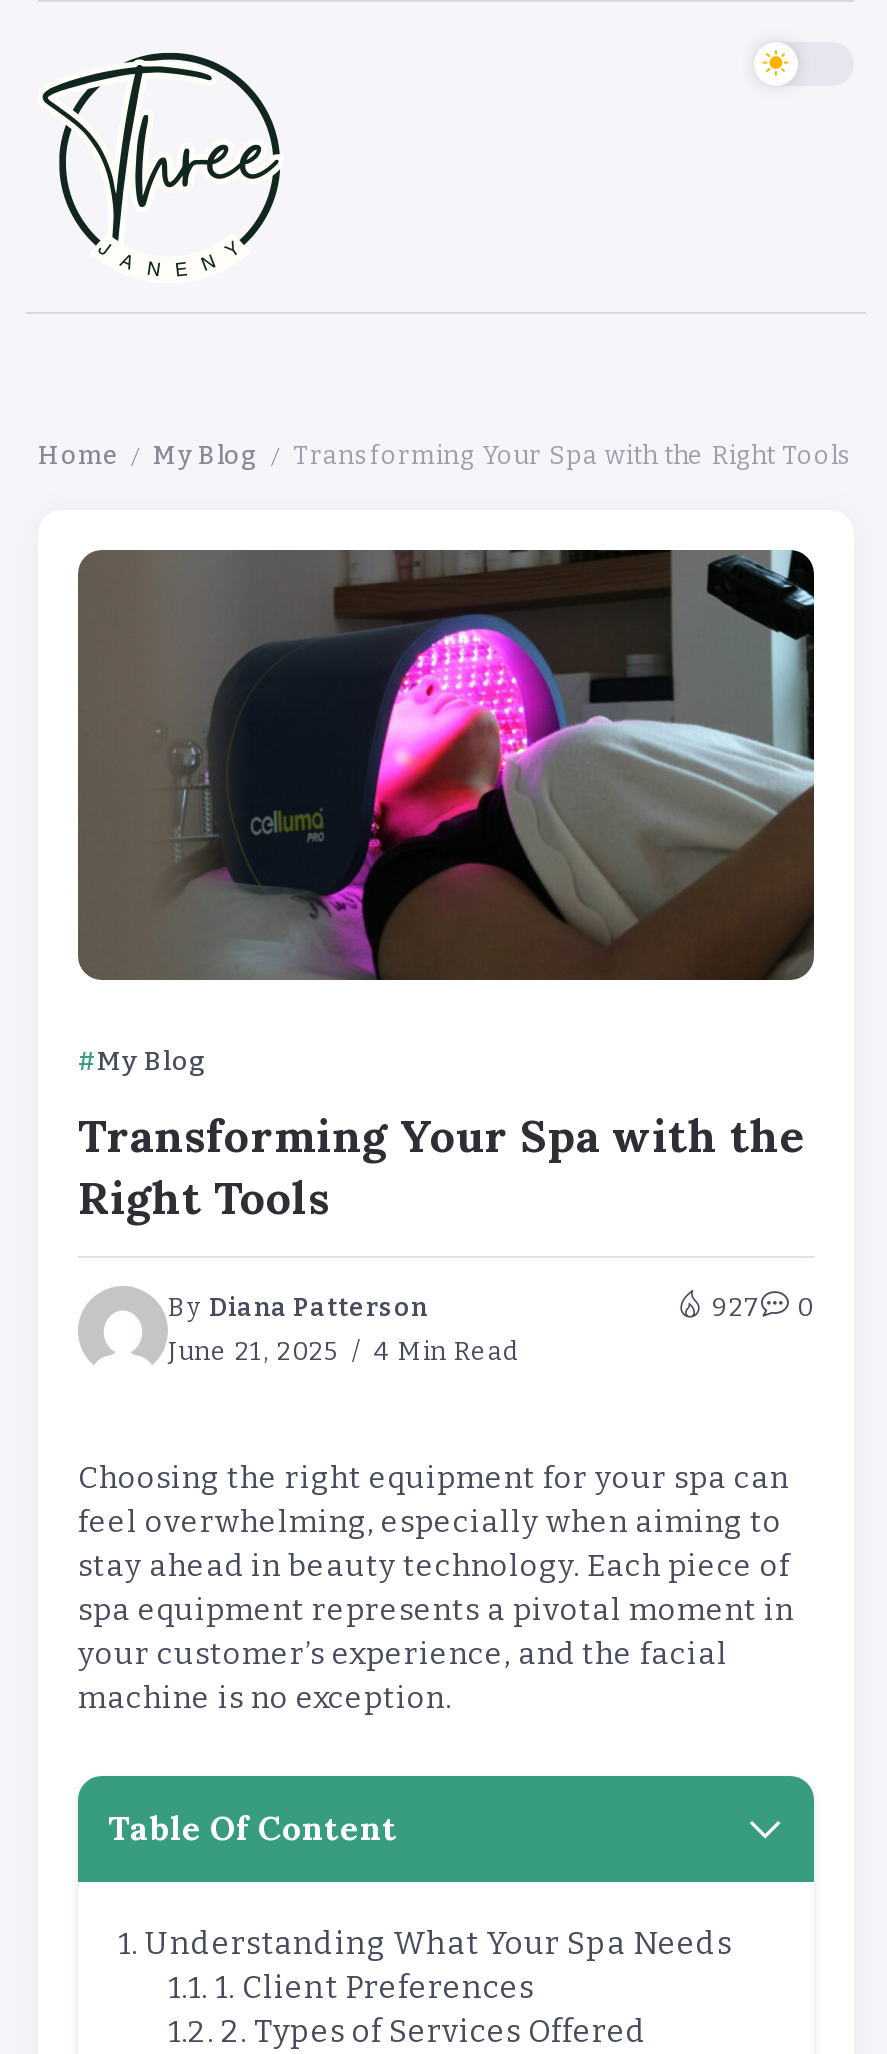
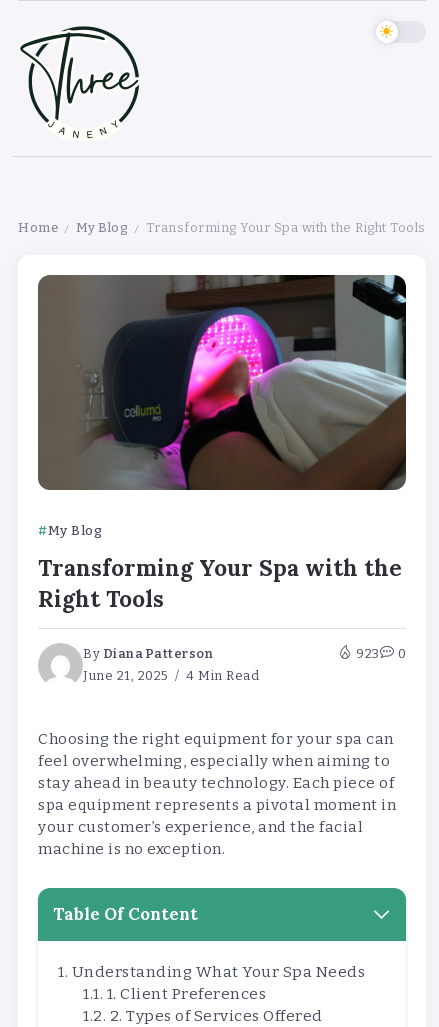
[712,1291,814,1321] 927 0 -> [356,646,406,661] 923 0

